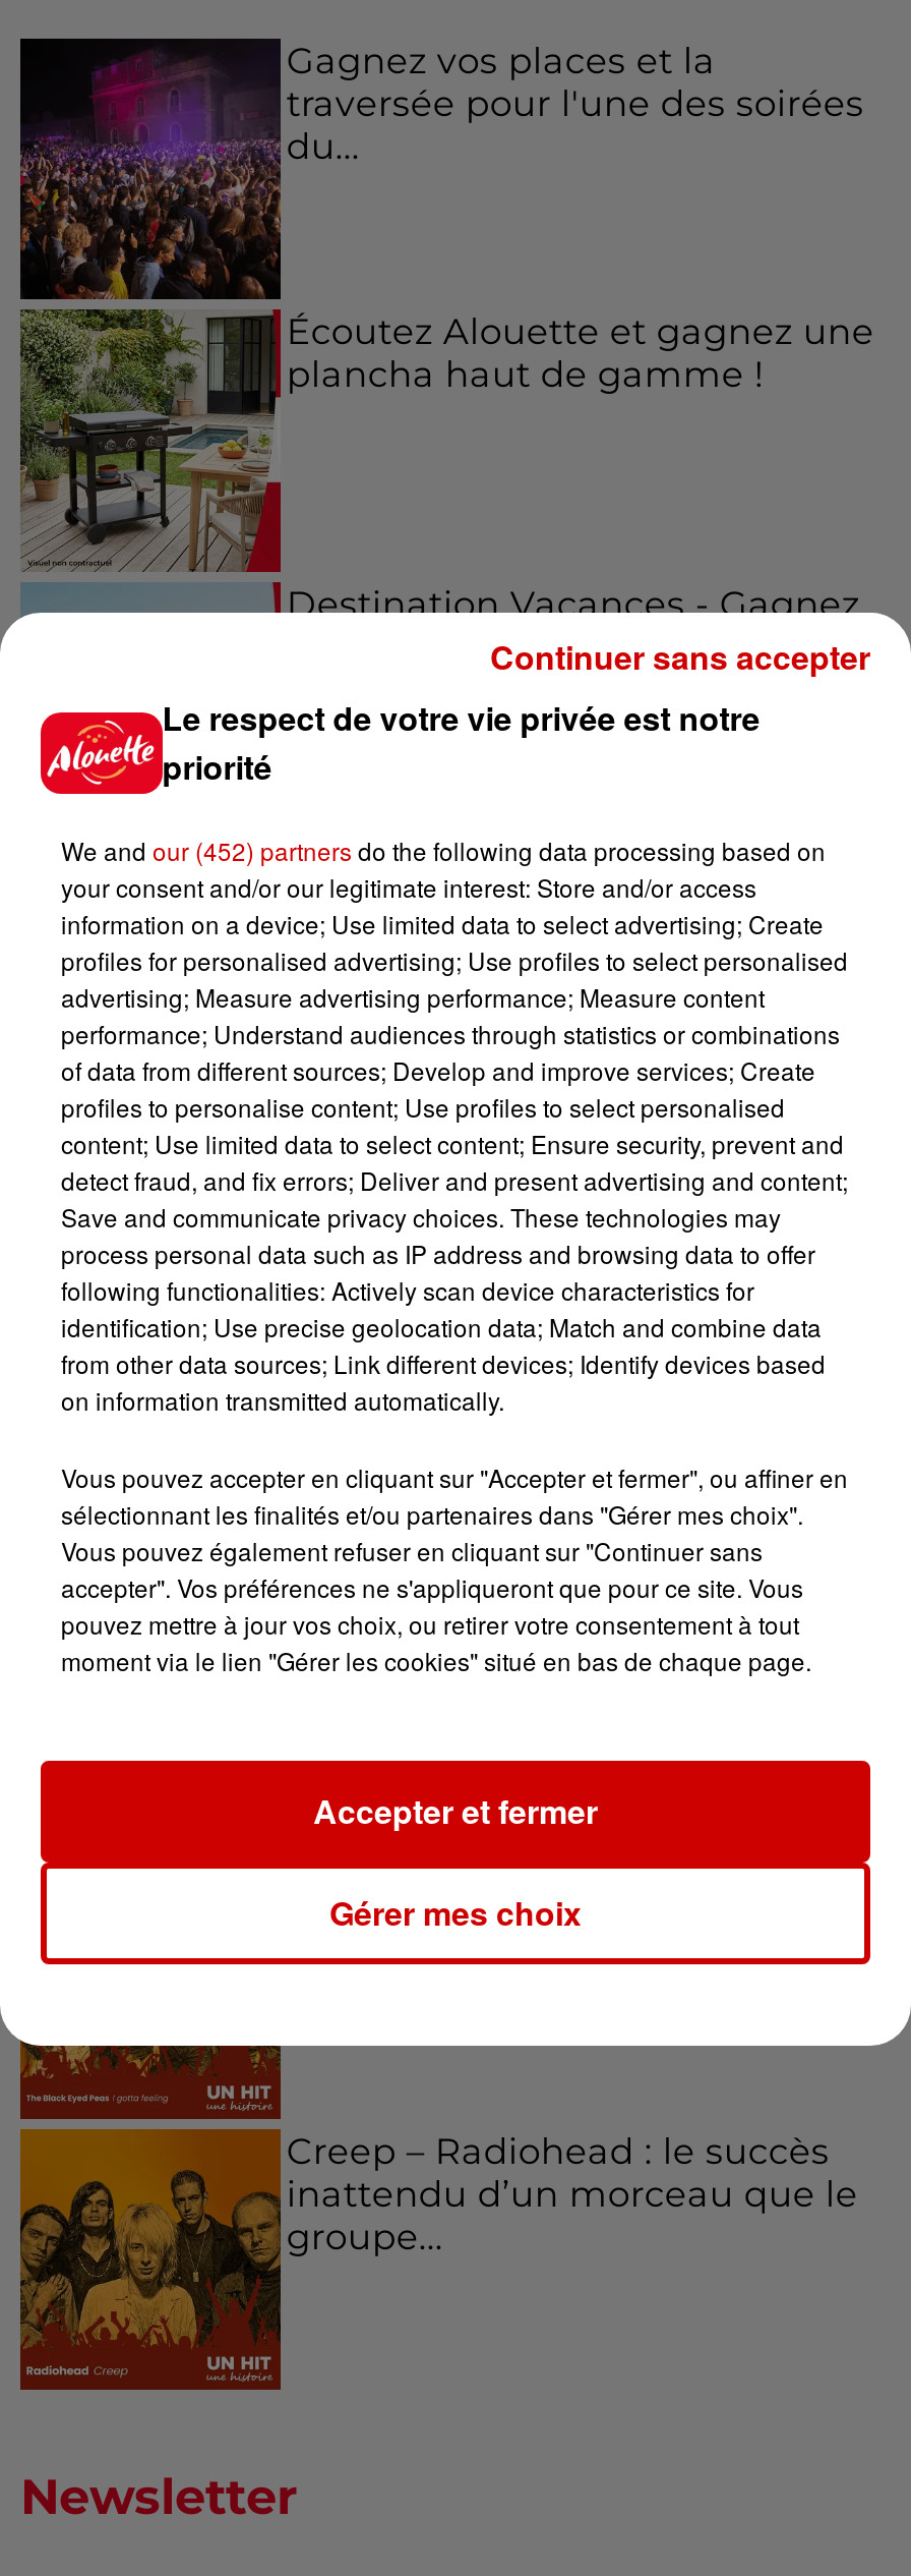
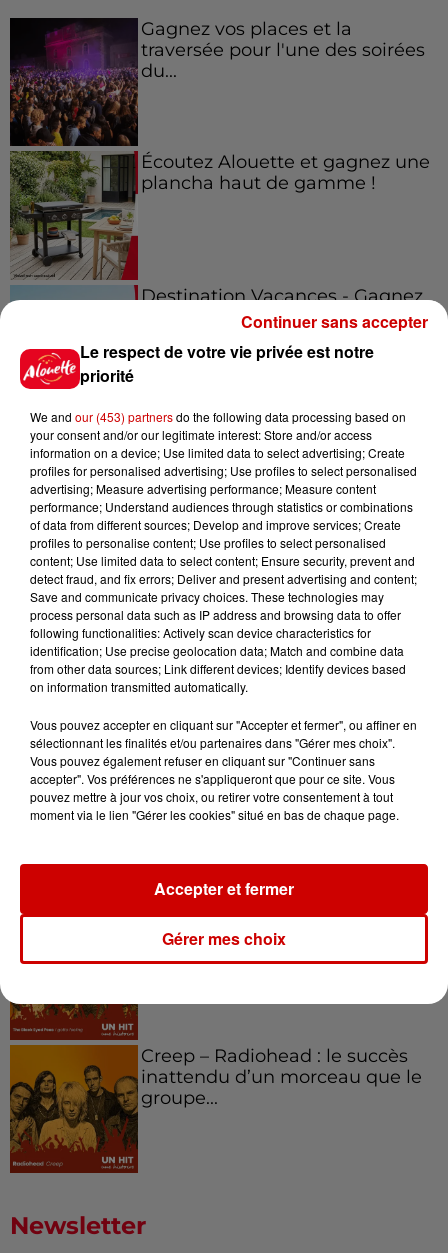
[61,833,826,867] We and our (452) partners do the following data processing based on -> [30,408,406,425] We and our (453) partners do the following data processing based on

